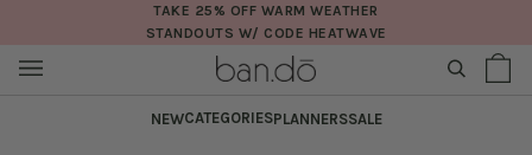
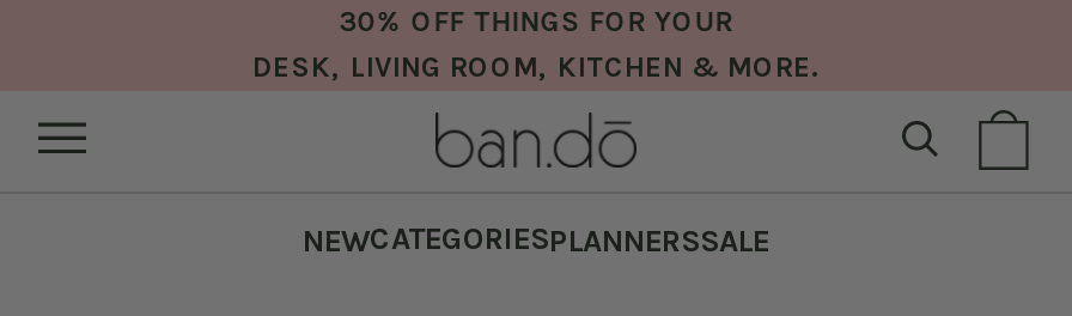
[145,2,387,41] TAKE 25% OFF WARM WEATHER | STANDOUTS W/ CODE HEATWAVE -> [252,5,820,84] 30% OFF THINGS FOR YOUR | DESK, LIVING ROOM, KITCHEN & MORE.

